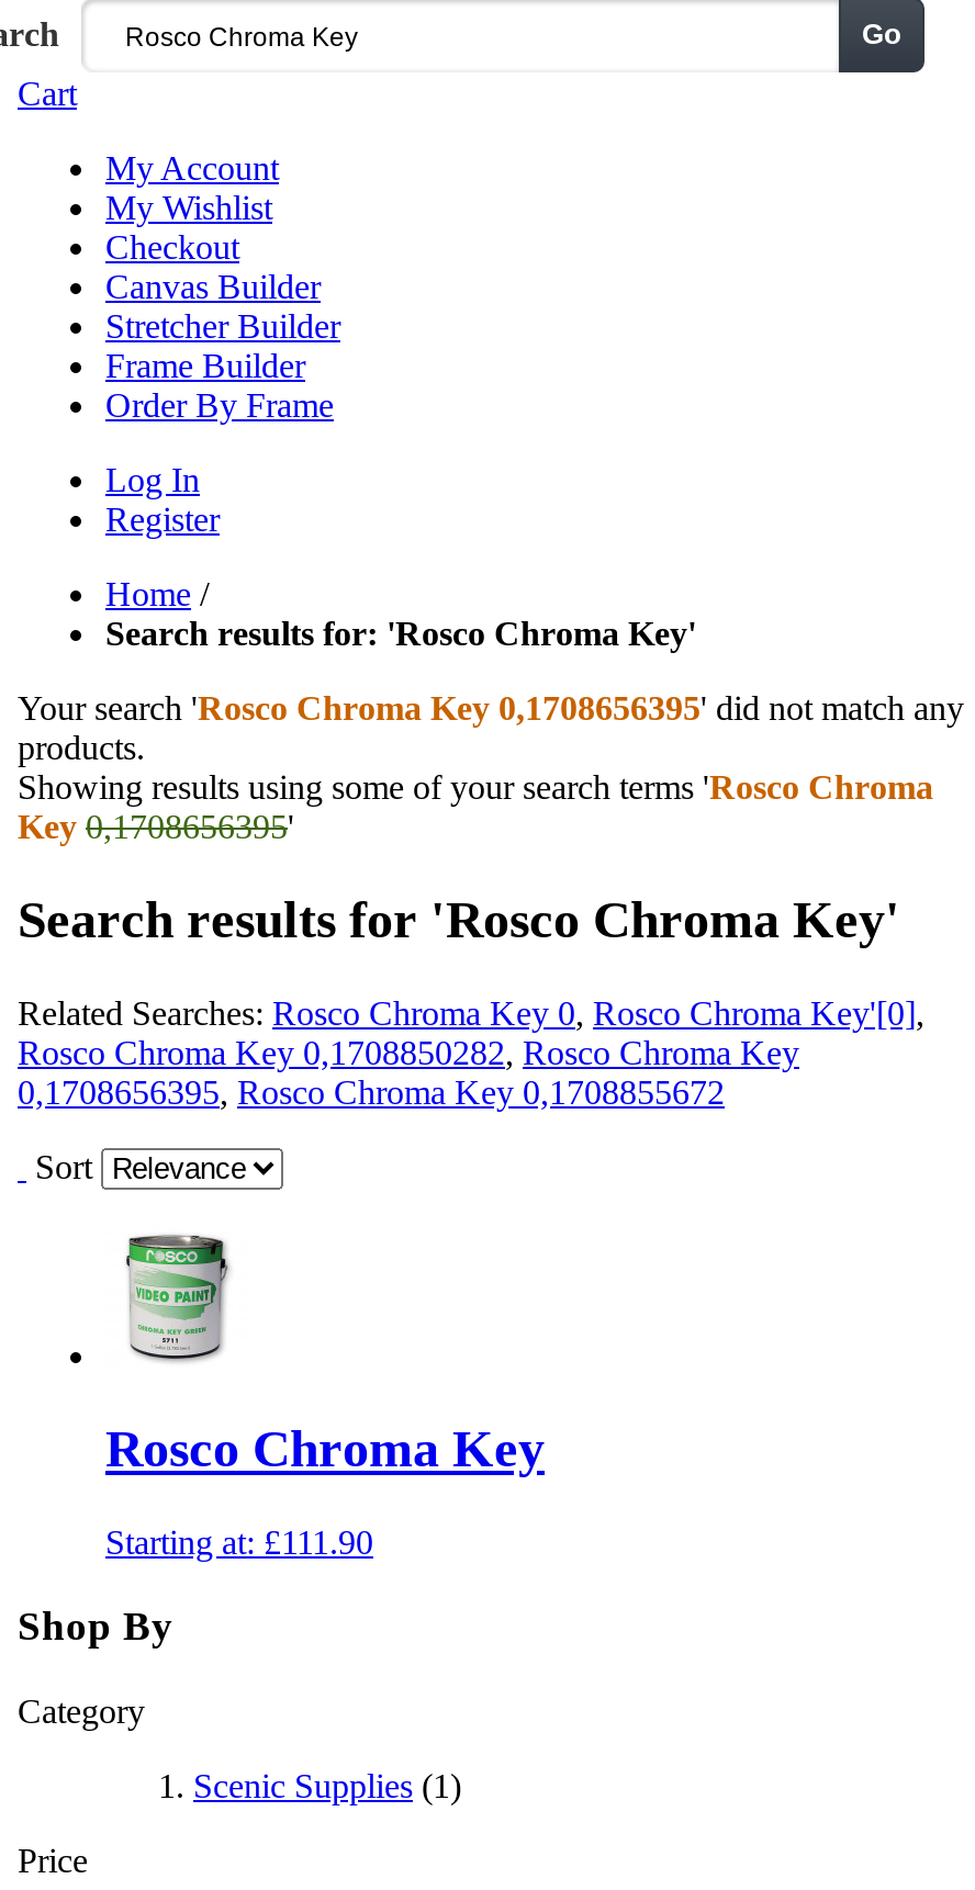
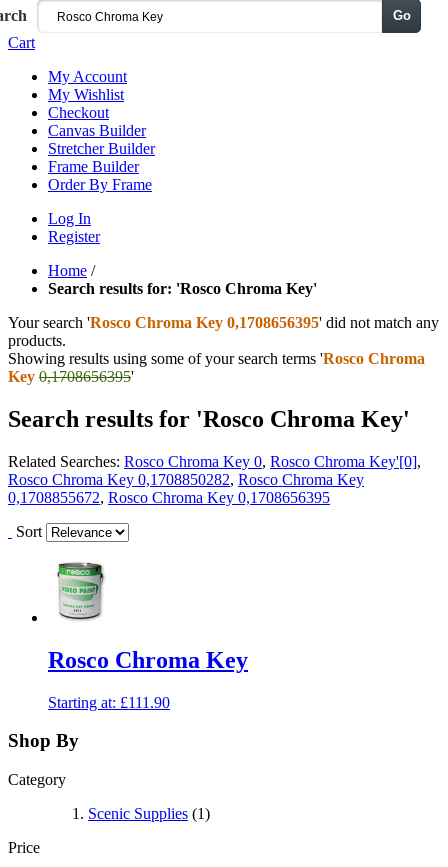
[18,1073,725,1110] 0,1708656395, Rosco Chroma Key 0,1708855672 -> [8,489,330,506] 0,1708855672, Rosco Chroma Key 0,1708656395

